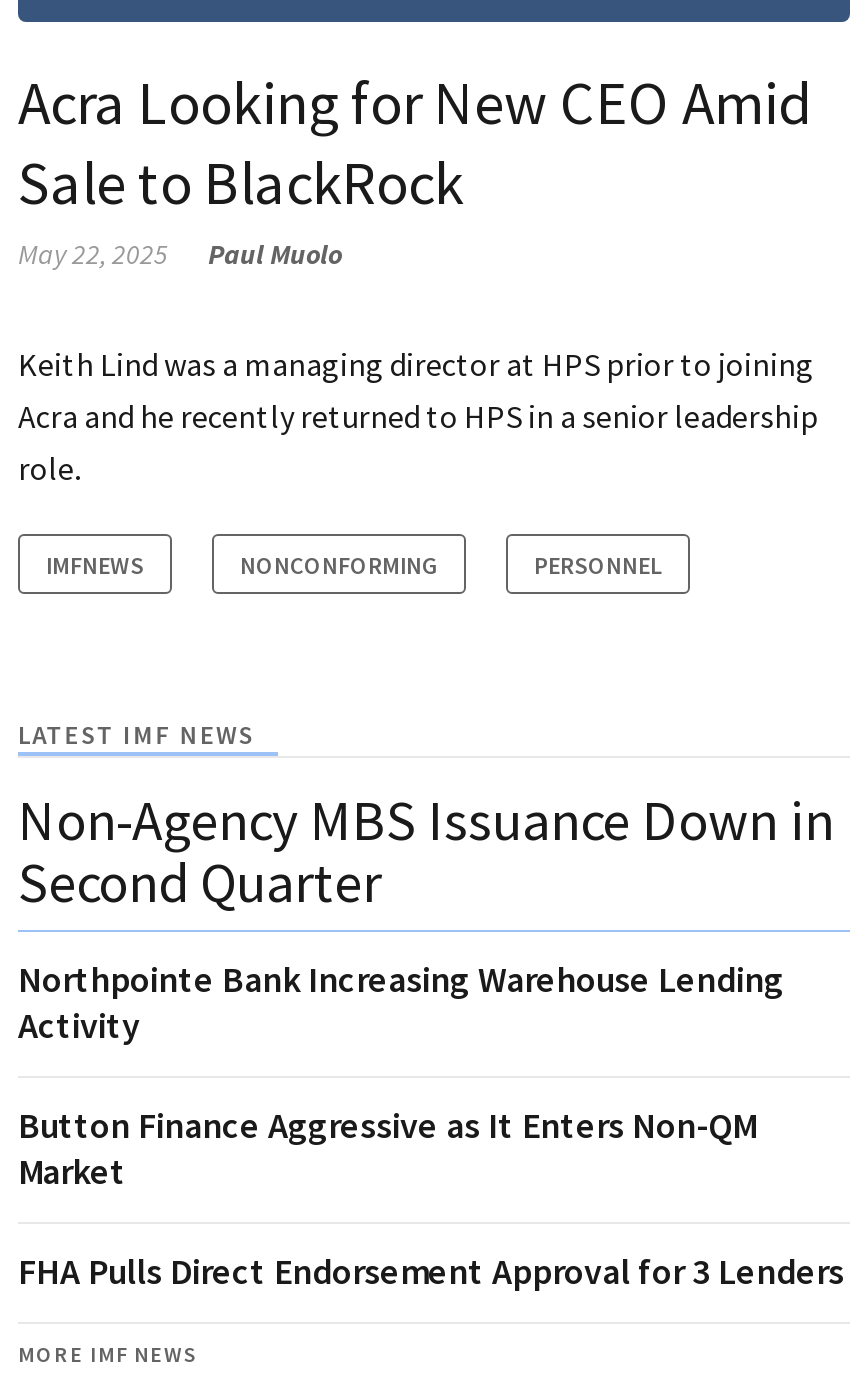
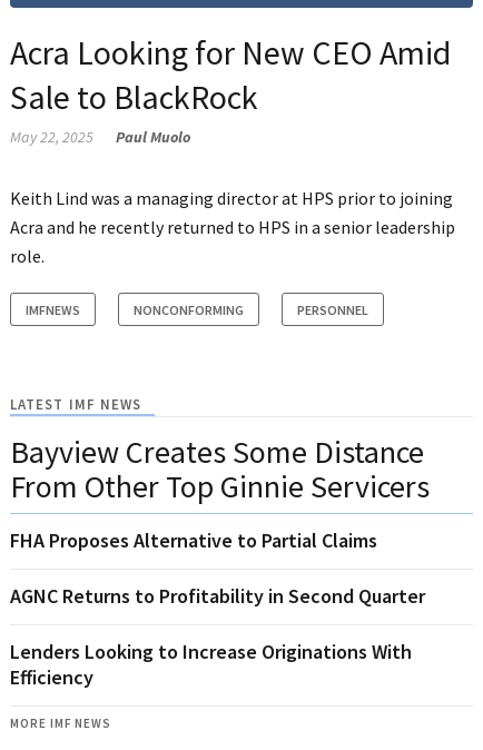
[18,783,834,917] Non-Agency MBS Issuance Down in | Second Quarter -> [10,431,430,506] Bayview Creates Some Distance | From Other Top Ginnie Servicers
[18,955,784,1047] Northpointe Bank Increasing Warehouse Lending | Activity -> [10,527,377,553] FHA Proposes Alternative to Partial Claims
[18,1101,756,1193] Button Finance Aggressive as It Enters Non-QM | Market -> [10,583,425,608] AGNC Returns to Profitability in Second Quarter
[18,1247,844,1293] FHA Pulls Direct Endorsement Approval for 3 Lenders -> [10,638,412,689] Lenders Looking to Increase Originations With | Efficiency

